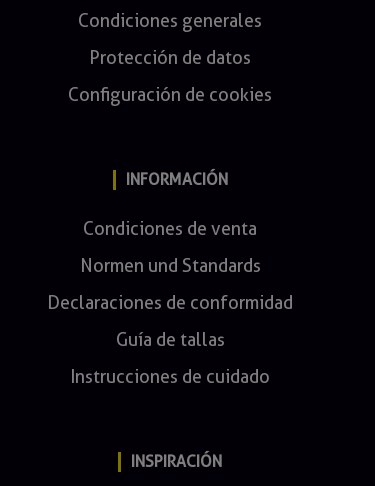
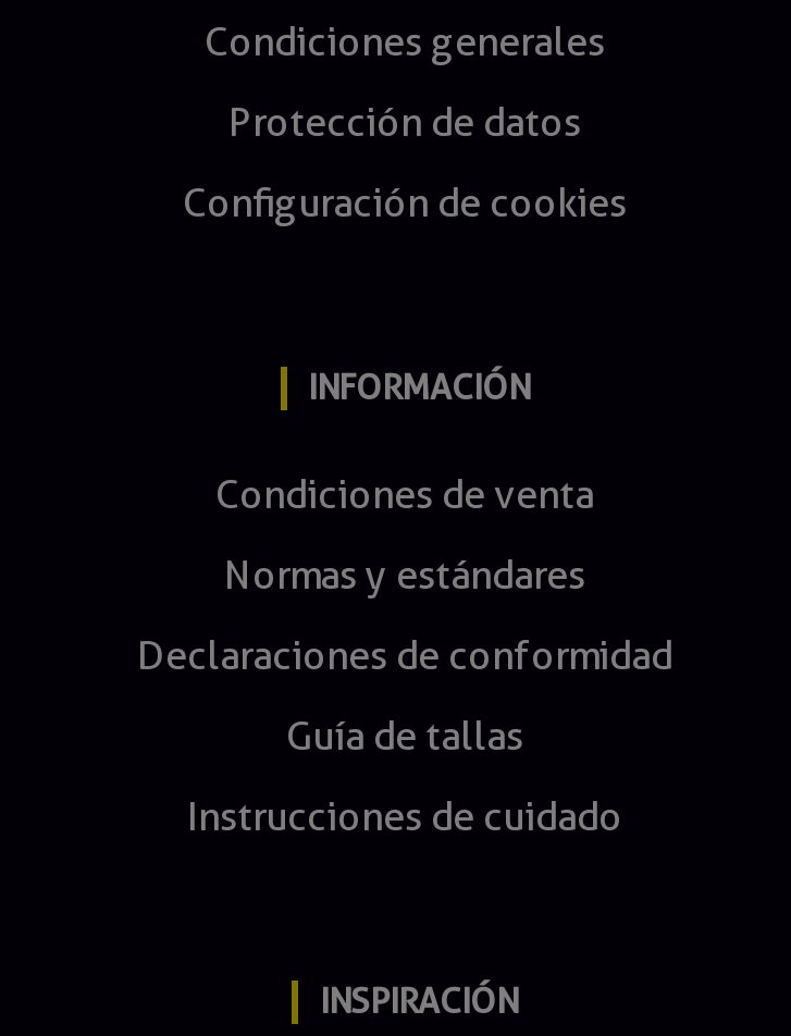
[79,255,260,276] Normen und Standards -> [224,551,585,597] Normas y estándares

